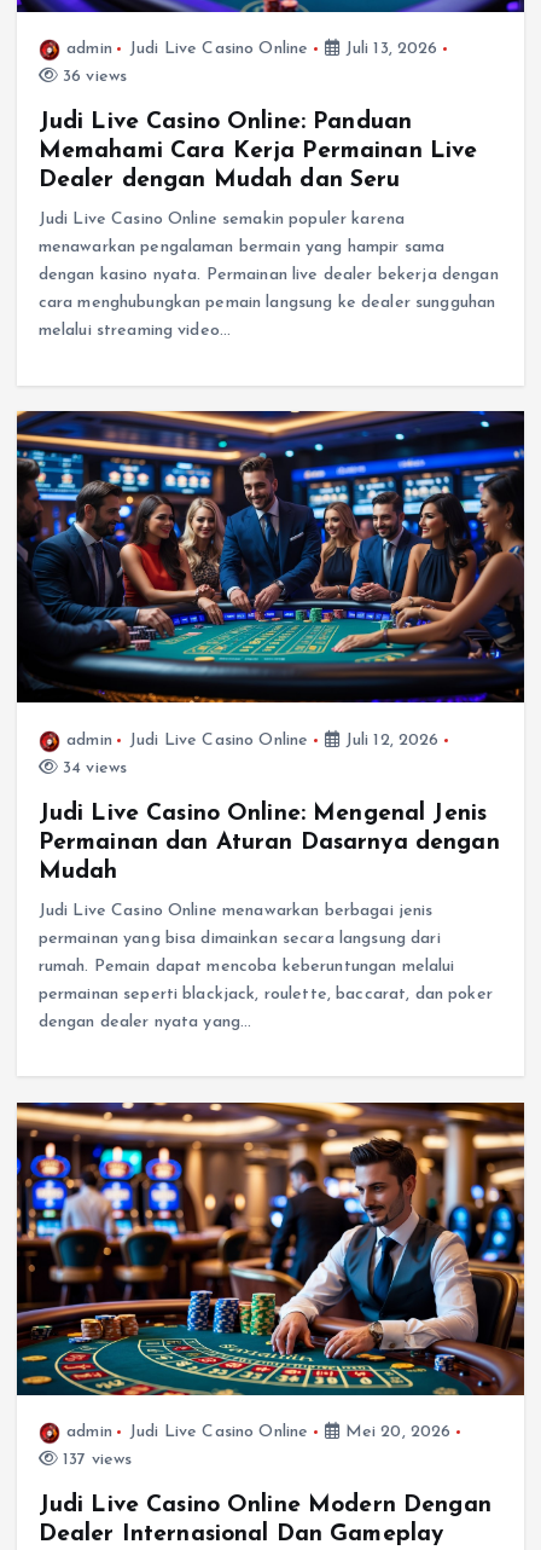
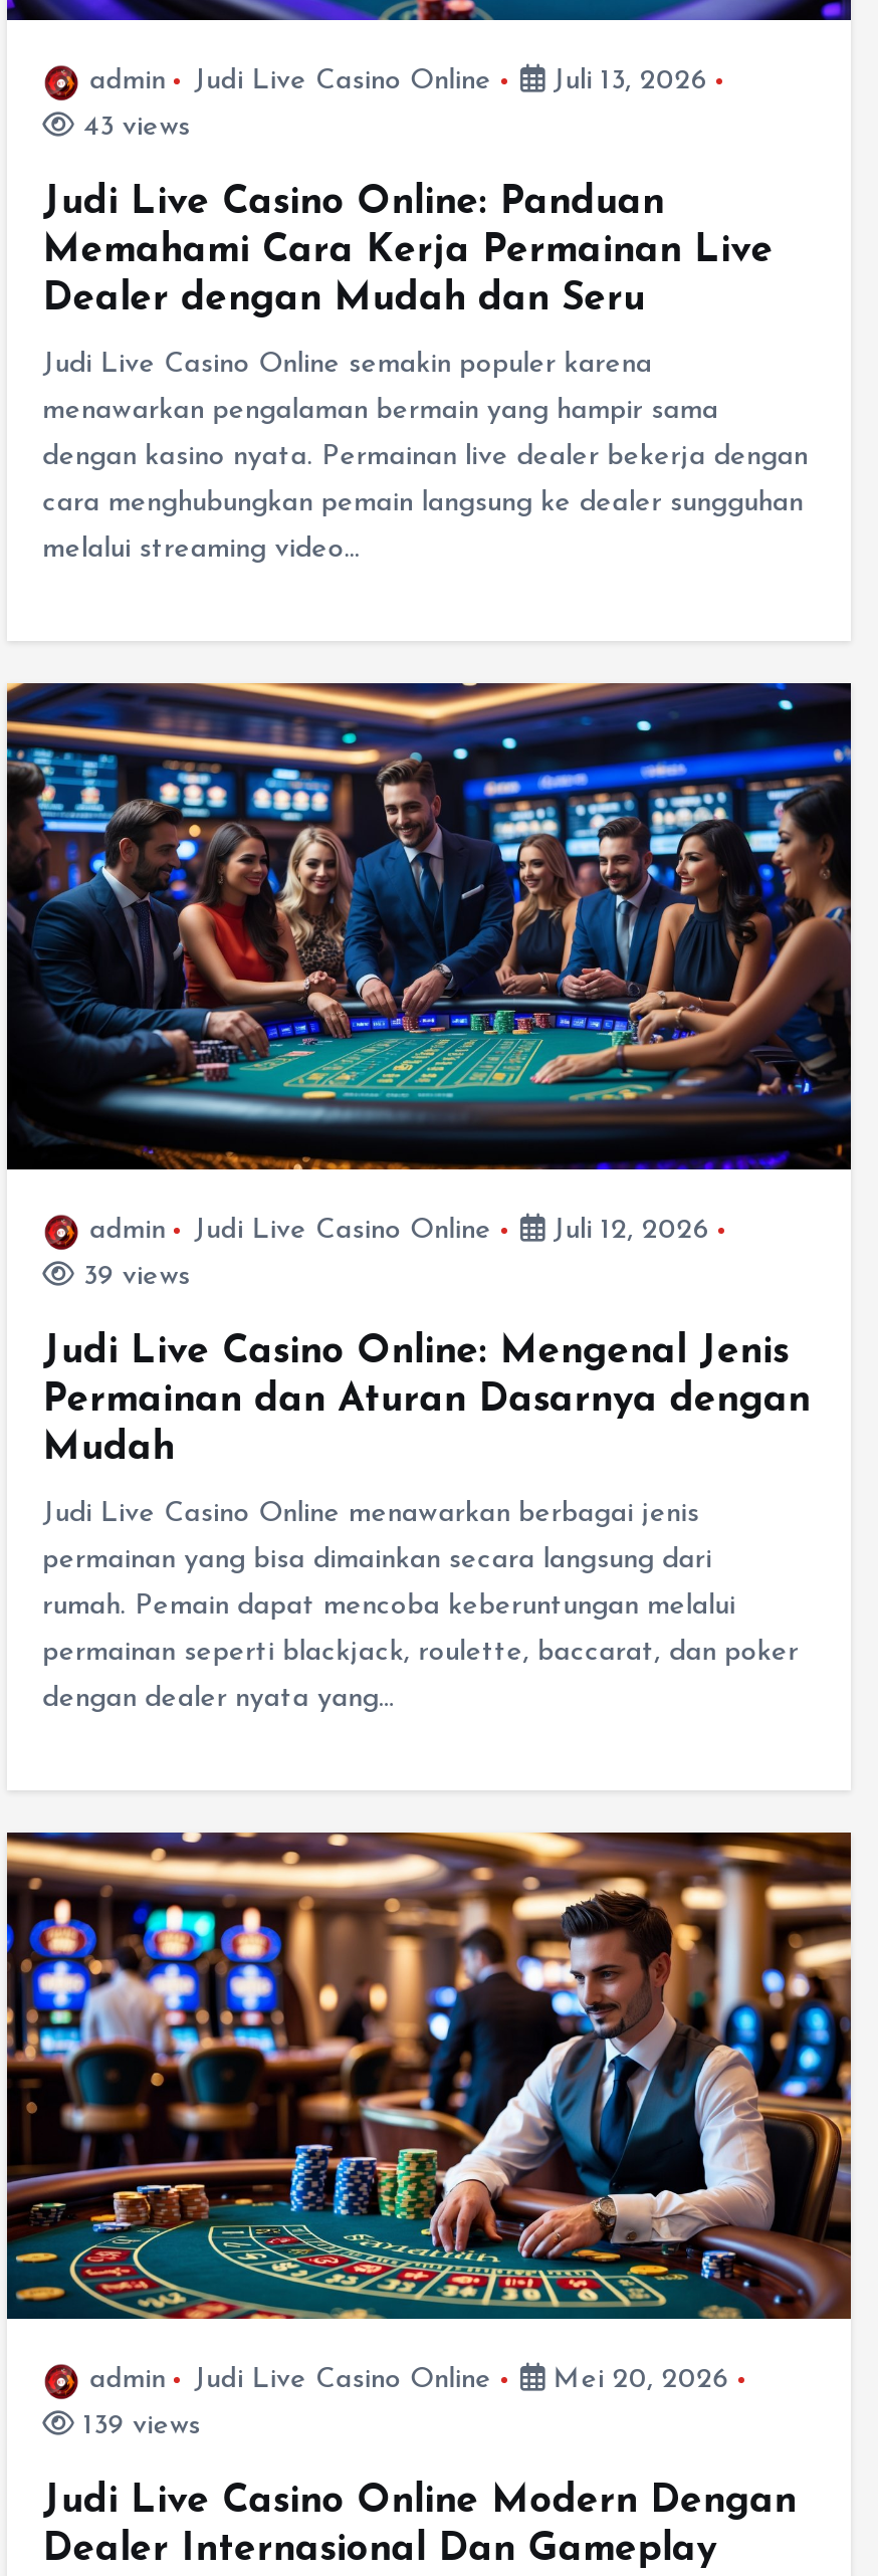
[58,68,127,86] 36 views -> [75,113,190,143] 43 views
[58,759,127,778] 34 views -> [75,1262,190,1292] 39 views
[58,1451,132,1469] 137 views -> [75,2411,200,2441] 139 views

